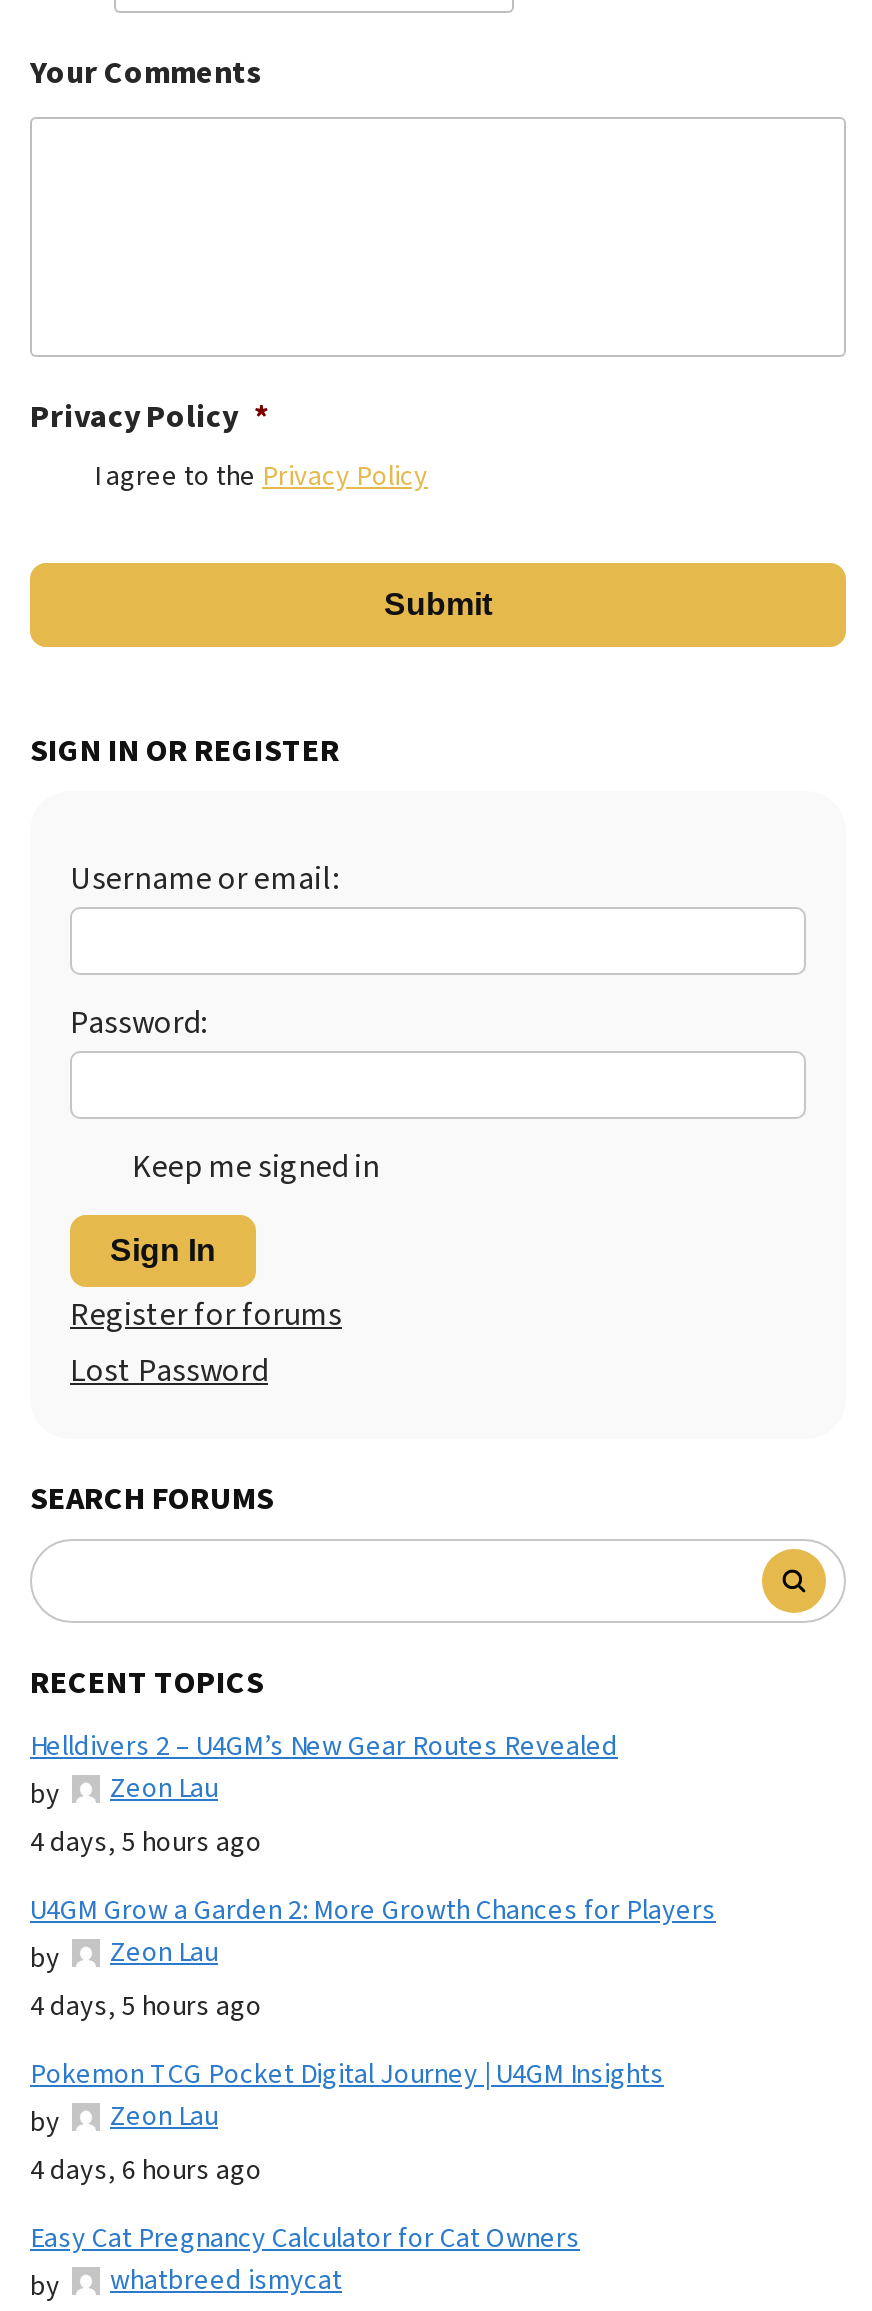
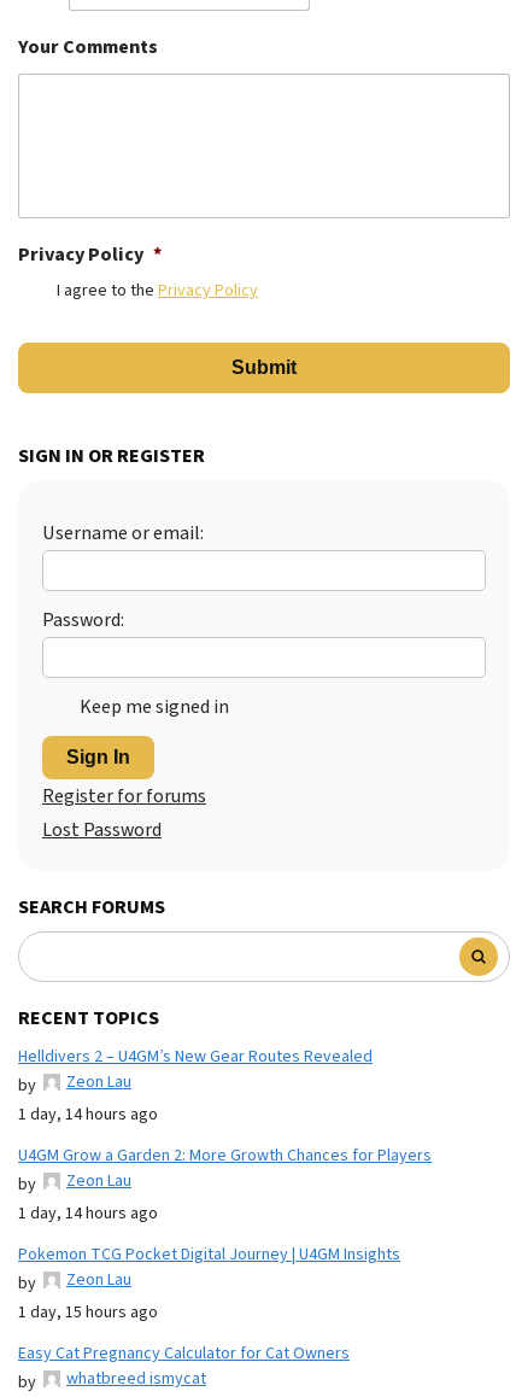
[30,1822,262,1862] 4 days, 5 hours ago -> [18,1102,158,1126] 1 day, 14 hours ago
[30,1986,262,2026] 4 days, 5 hours ago -> [18,1201,158,1225] 1 day, 14 hours ago
[30,2150,262,2190] 4 days, 6 hours ago -> [18,1300,158,1324] 1 day, 15 hours ago

